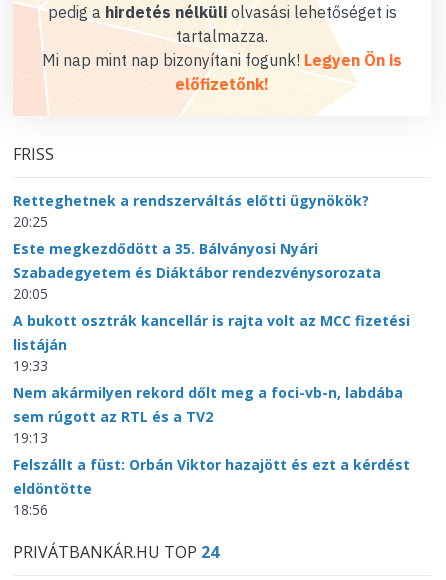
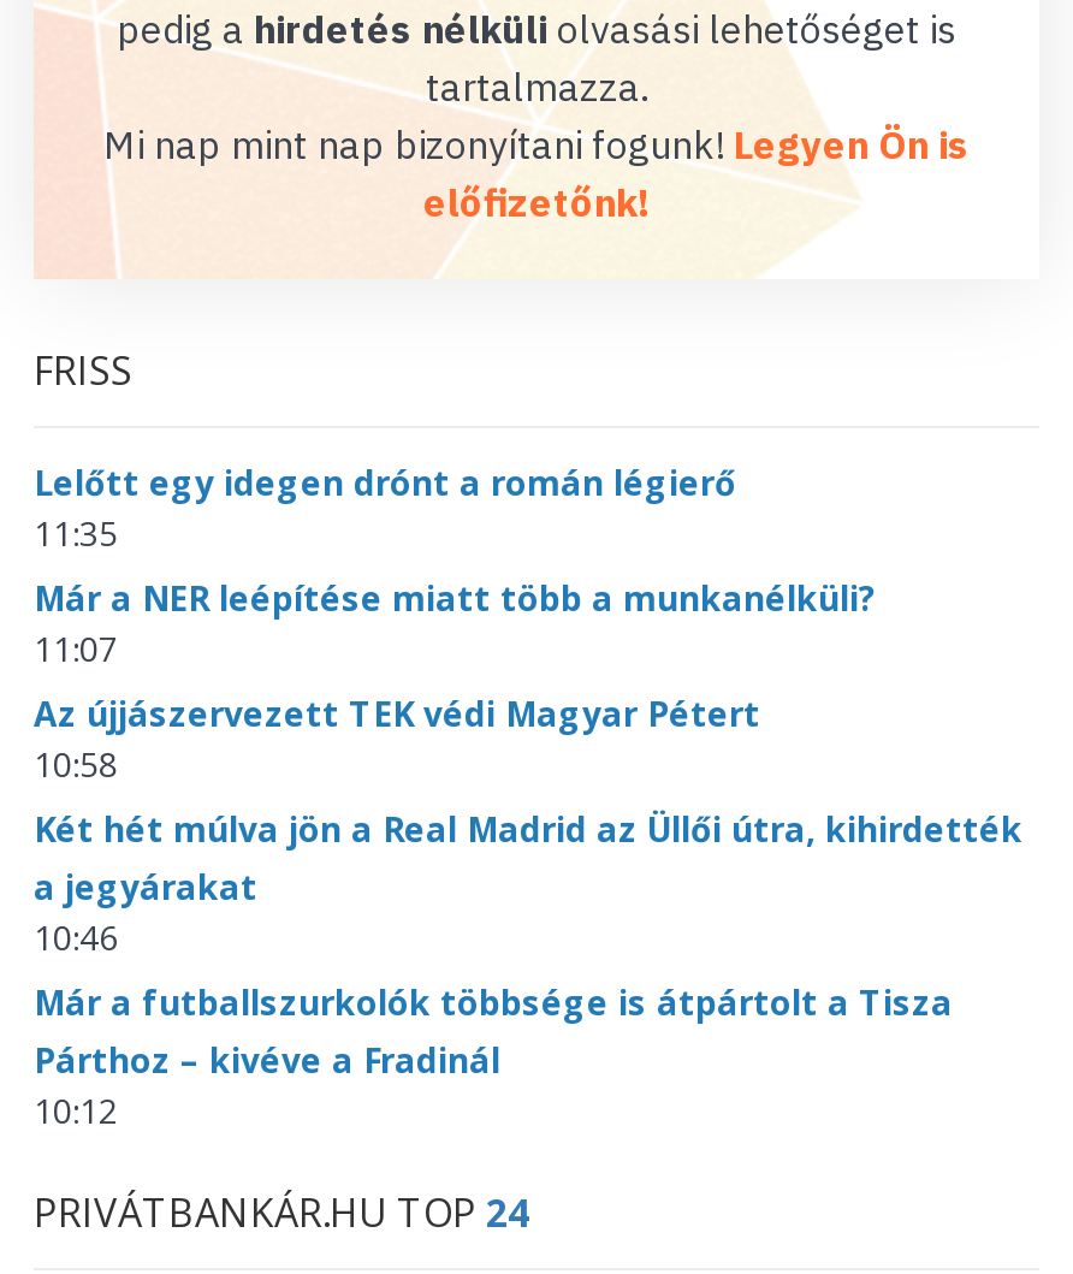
[13,191,410,519] Retteghetnek a rendszerváltás előtti ügynökök? | 20:25 | Este megkezdődött a 35. Bálványosi Nyári | Szabadegyetem és Diáktábor rendezvénysorozata | 20:05 | A bukott osztrák kancellár is rajta volt az MCC fizetési | listáján | 19:33 | Nem akármilyen rekord dőlt meg a foci-vb-n, labdába | sem rúgott az RTL és a TV2 | 19:13 | Felszállt a füst: Orbán Viktor hazajött és ezt a kérdést | eldöntötte | 18:56 -> [34,460,1022,1133] Lelőtt egy idegen drónt a román légierő | 11:35 | Már a NER leépítése miatt több a munkanélküli? | 11:07 | Az újjászervezett TEK védi Magyar Pétert | 10:58 | Két hét múlva jön a Real Madrid az Üllői útra, kihirdették | a jegyárakat | 10:46 | Már a futballszurkolók többsége is átpártolt a Tisza | Párthoz – kivéve a Fradinál | 10:12

